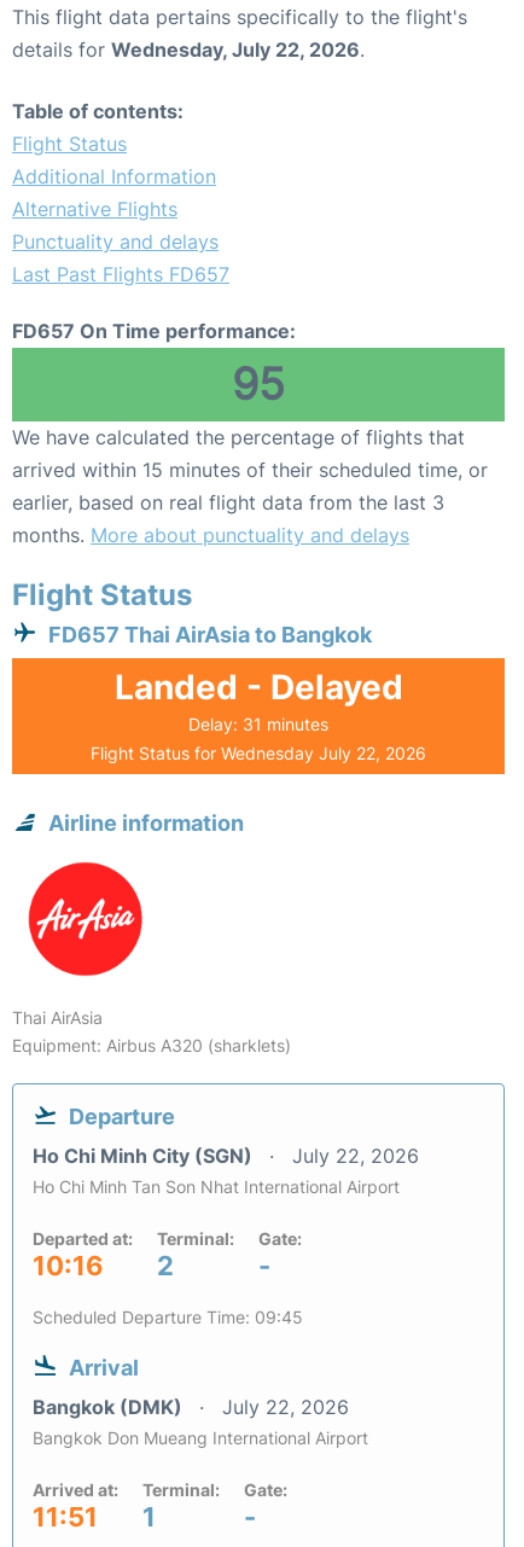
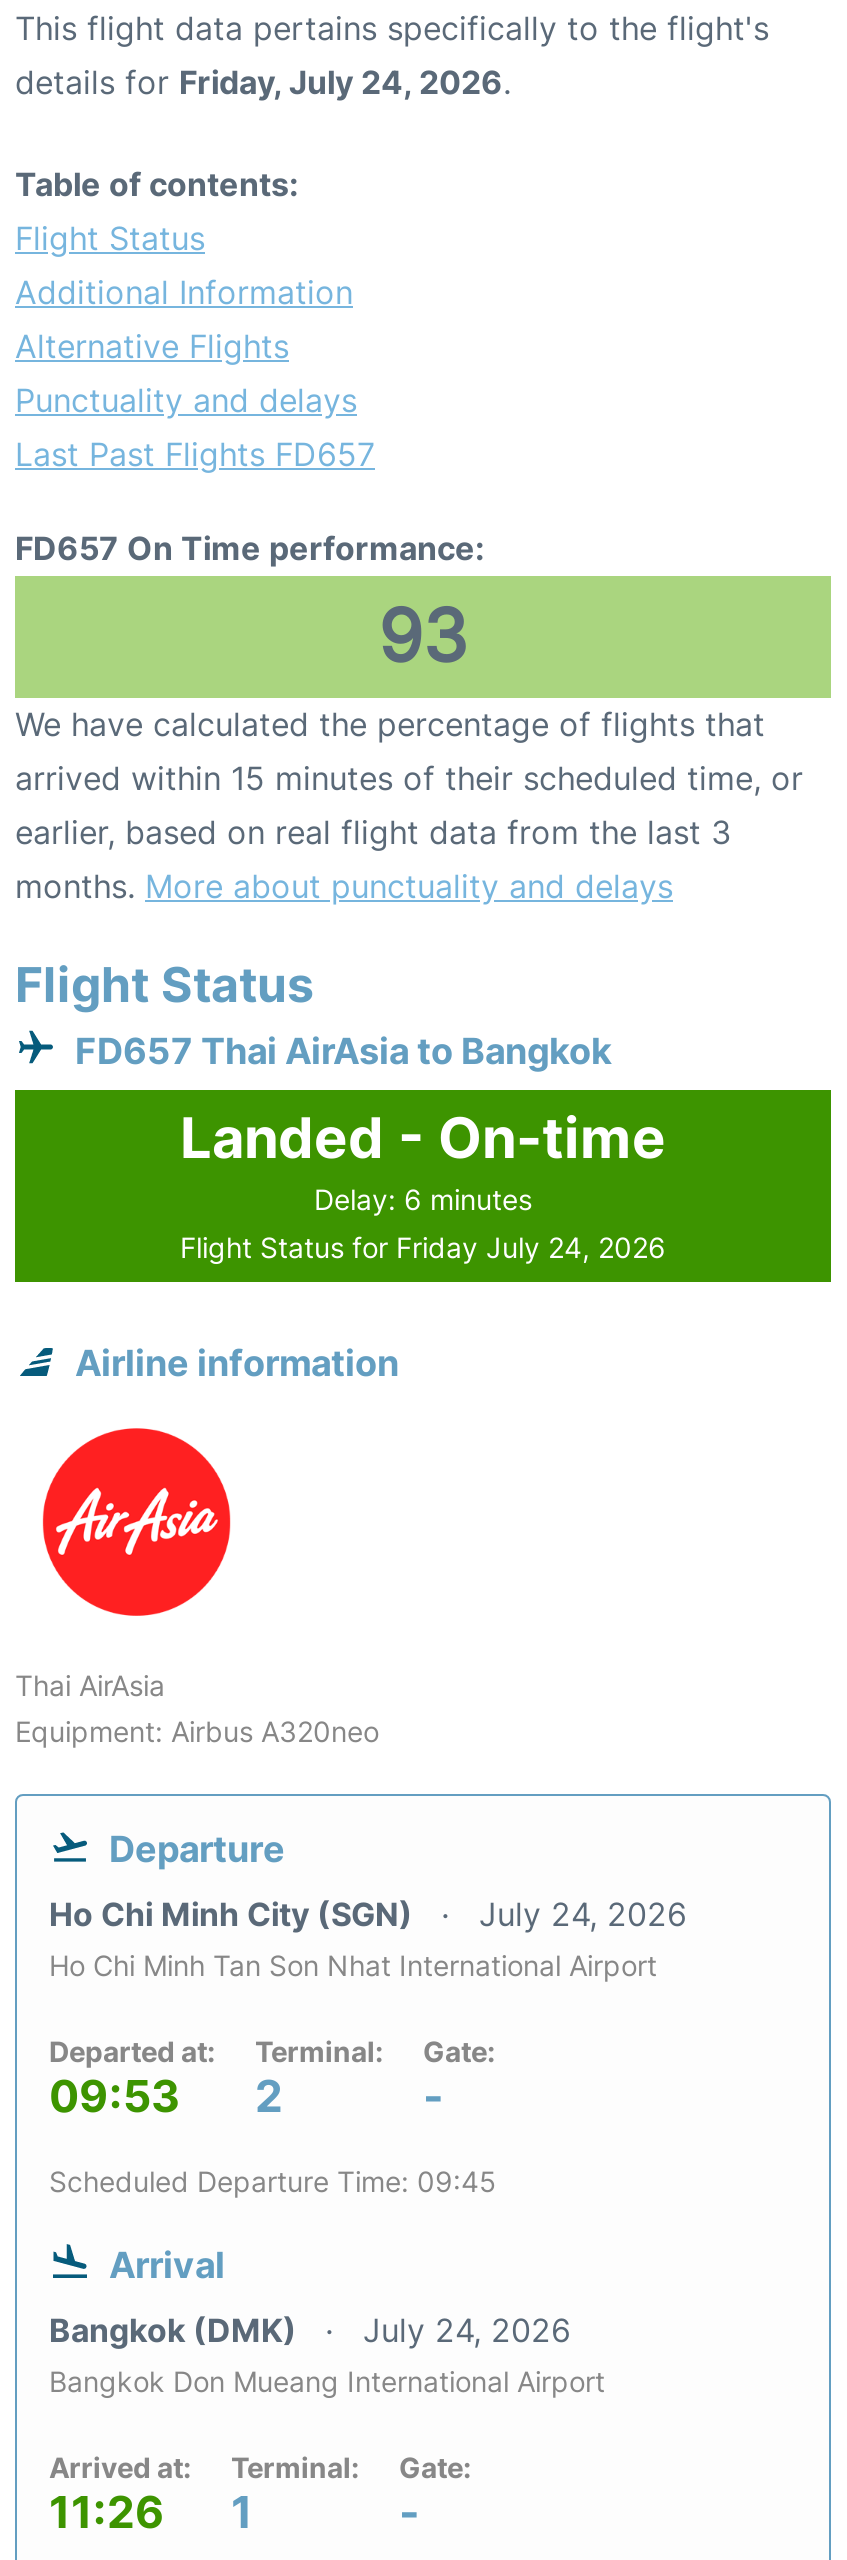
[12,38,365,62] details for Wednesday, July 22, 2026. -> [15,63,511,103] details for Friday, July 24, 2026.
[232,358,285,411] 95 -> [378,593,468,681] 93
[114,667,403,708] Landed - Delayed -> [180,1105,666,1173] Landed - On-time
[188,714,328,735] Delay: 31 minutes -> [314,1183,532,1217] Delay: 6 minutes
[91,743,426,764] Flight Status for Wednesday July 22, 2026 -> [180,1231,666,1265] Flight Status for Friday July 24, 2026
[12,1036,291,1056] Equipment: Airbus A320 (sharklets) -> [15,1715,379,1749] Equipment: Airbus A320neo
[33,1144,419,1168] Ho Chi Minh City (SGN) July 22, 2026 -> [49,1895,687,1935] Ho Chi Minh City (SGN) July 24, 2026
[33,1251,174,1282] 10:16 2 -> [49,2071,283,2123] 09:53 2
[33,1395,349,1420] Bangkok (DMK) July 22, 2026 -> [49,2311,571,2351] Bangkok (DMK) July 24, 2026
[33,1502,156,1533] 11:51 1 -> [49,2487,253,2539] 11:26 1

